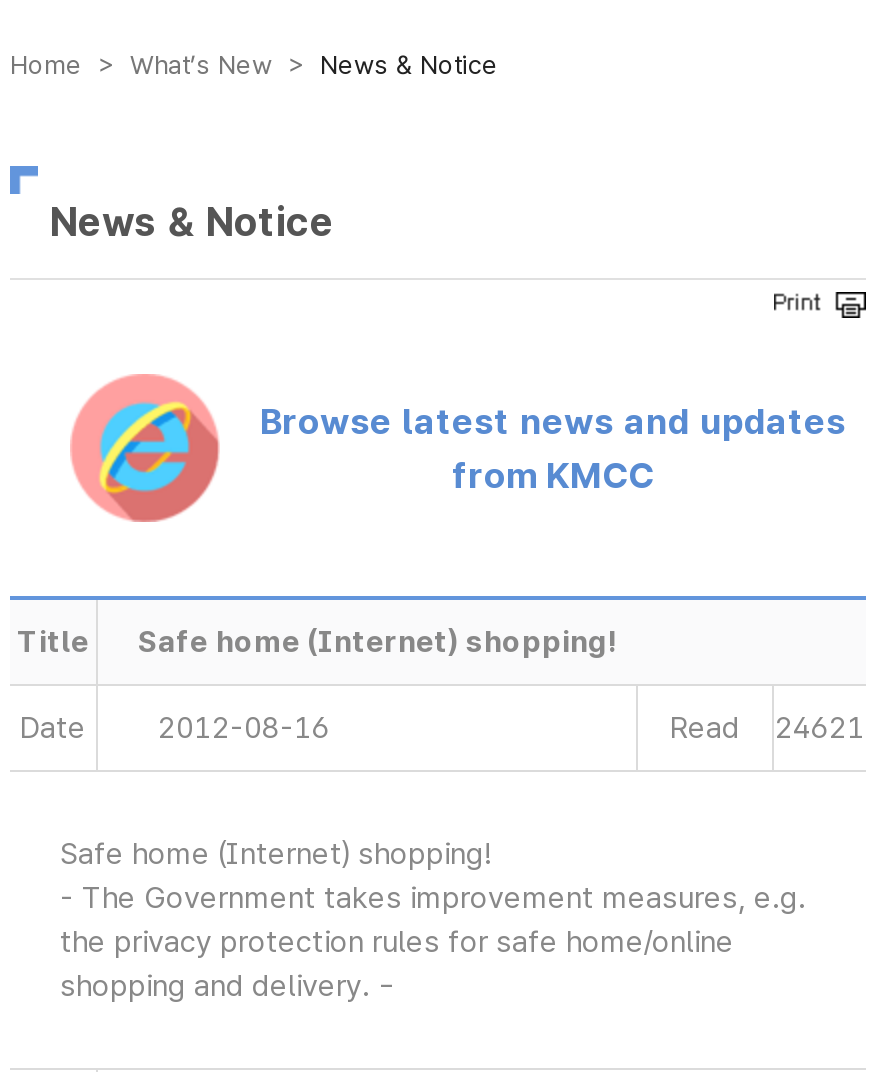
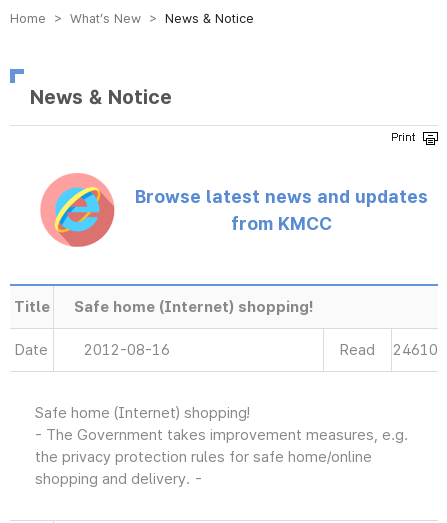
[670,710,865,746] Read 24621 -> [340,341,437,359] Read 24610

